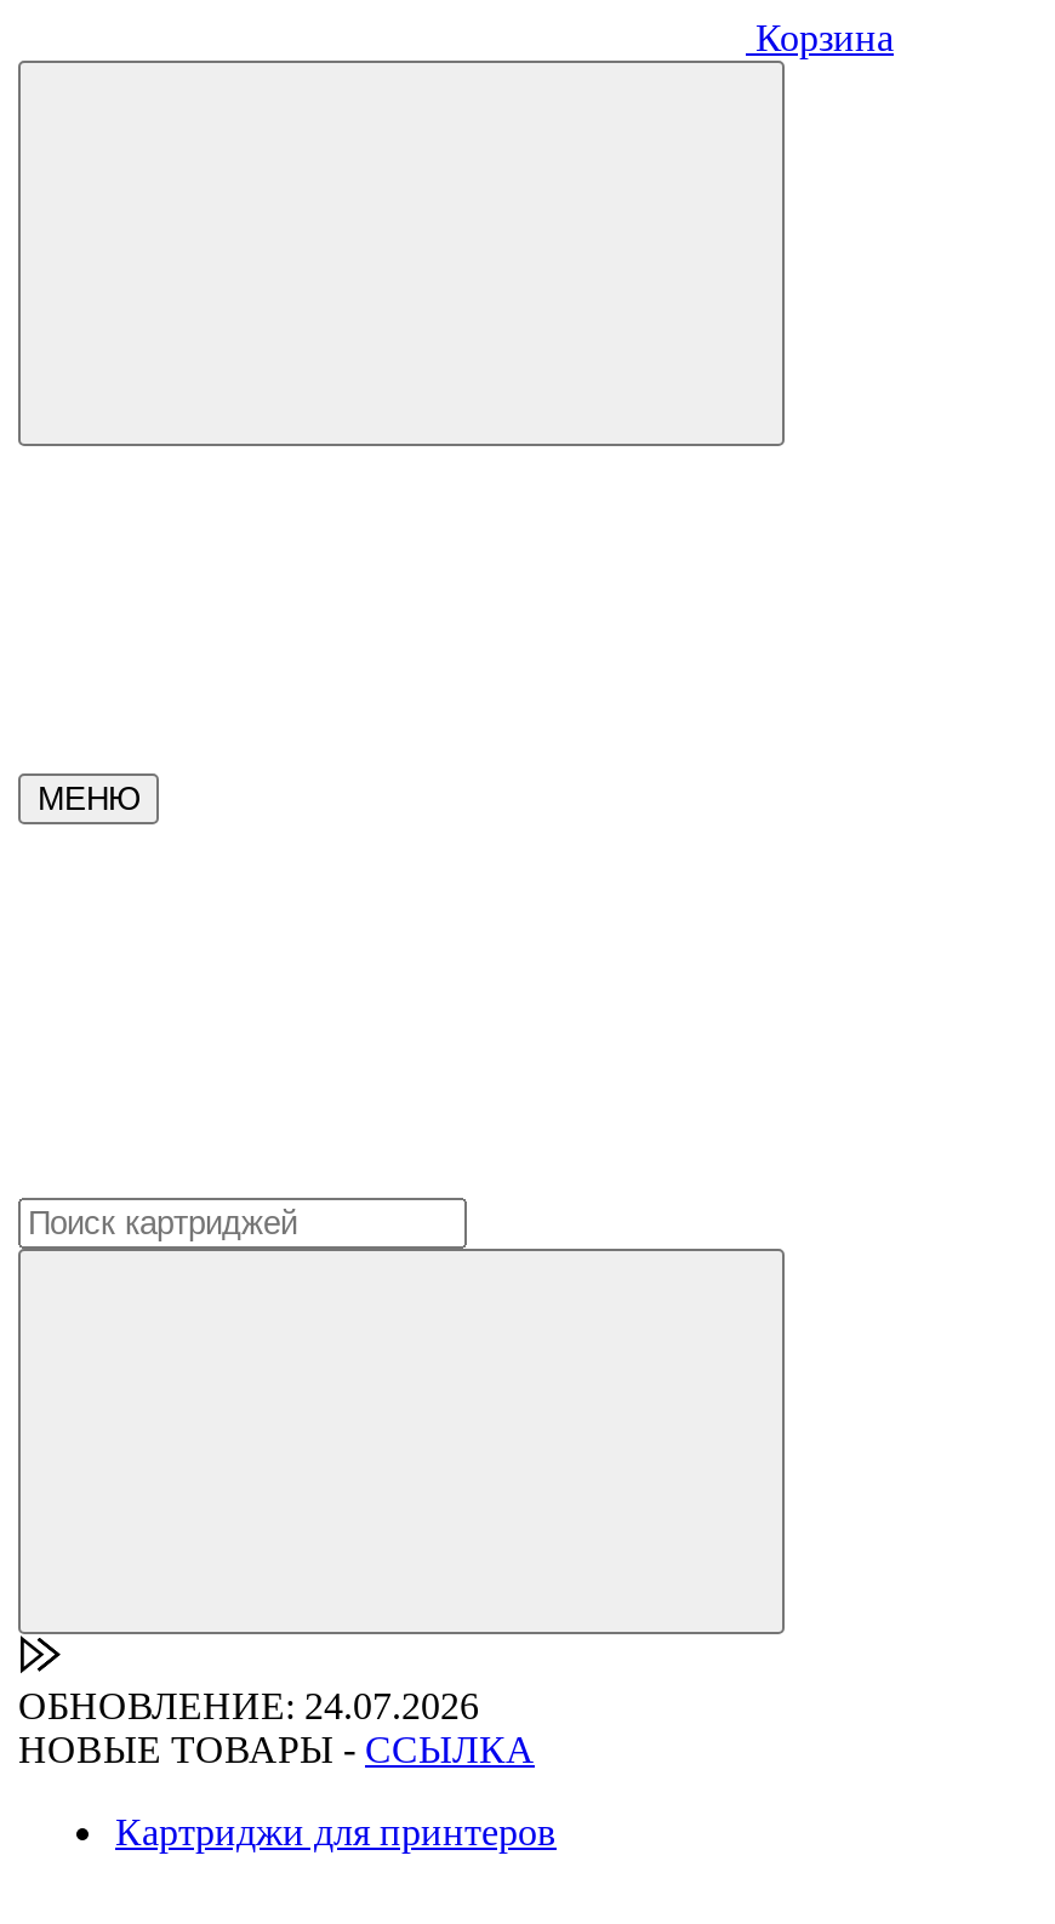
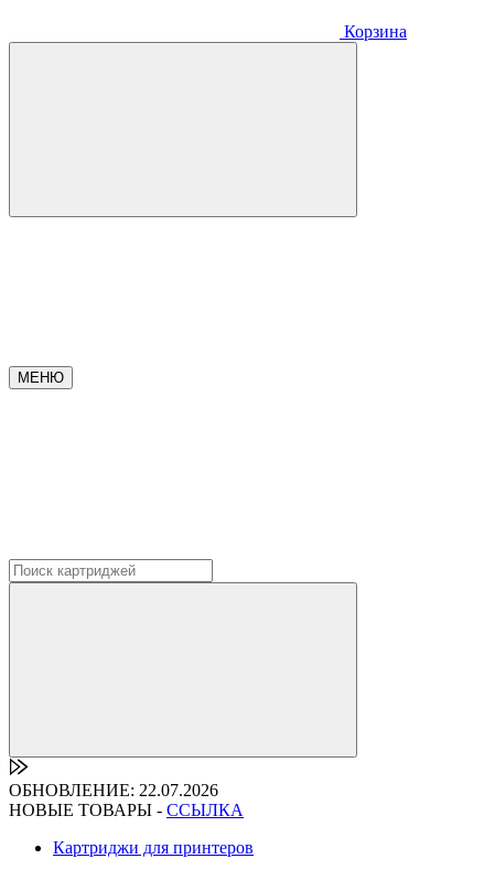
[18,1685,479,1726] ОБНОВЛЕНИЕ: 24.07.2026 -> [9,781,218,799] ОБНОВЛЕНИЕ: 22.07.2026

